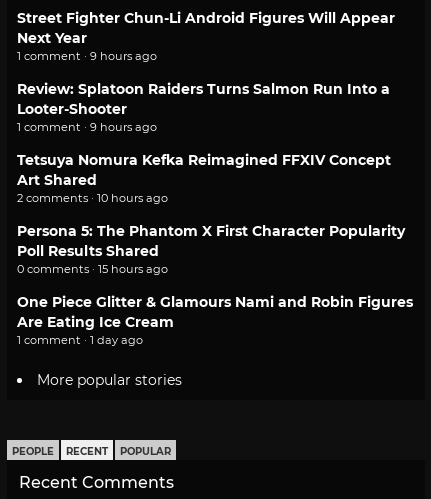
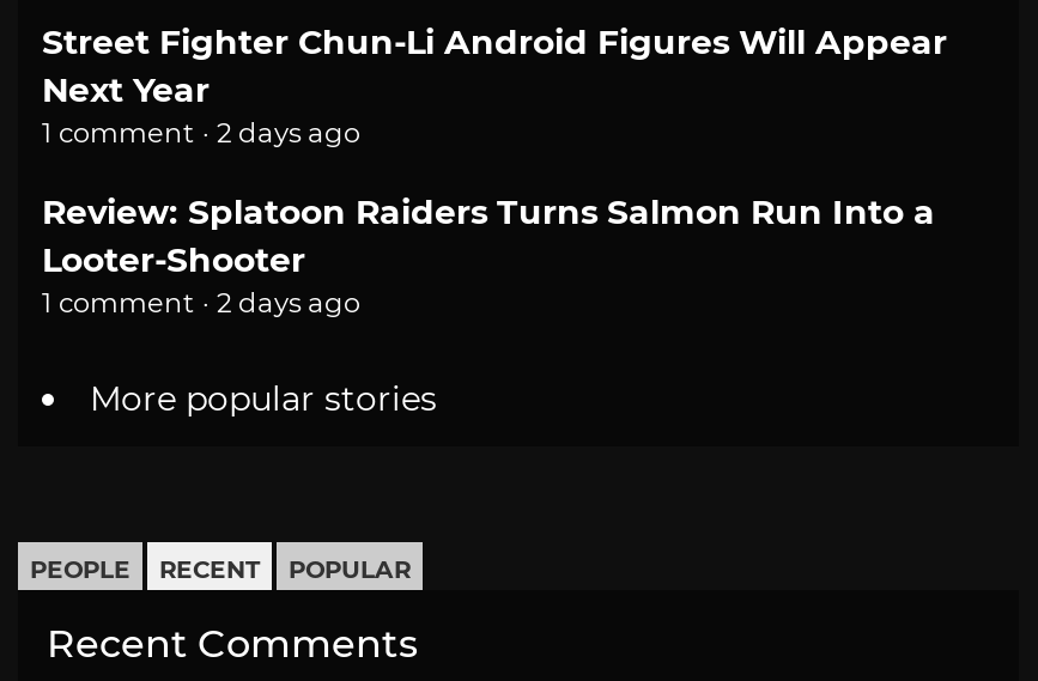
[17,49,157,63] 1 comment · 9 hours ago -> [42,116,360,150] 1 comment · 2 days ago
[17,120,413,347] 1 comment · 9 hours ago | Tetsuya Nomura Kefka Reimagined FFXIV Concept | Art Shared | 2 comments · 10 hours ago | Persona 5: The Phantom X First Character Popularity | Poll Results Shared | 0 comments · 15 hours ago | One Piece Glitter & Glamours Nami and Robin Figures | Are Eating Ice Cream | 1 comment · 1 day ago -> [42,286,360,320] 1 comment · 2 days ago

